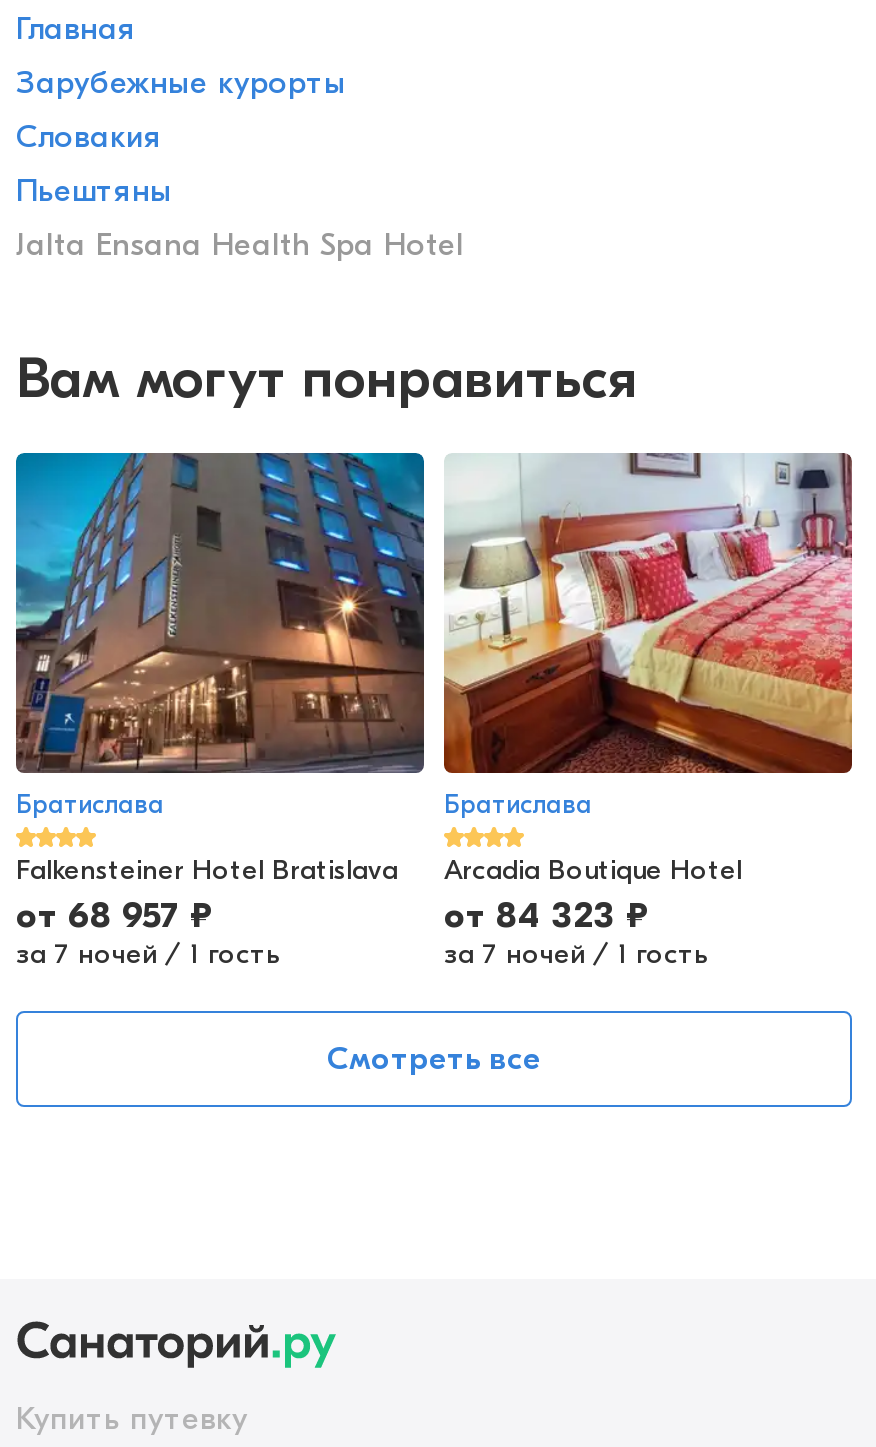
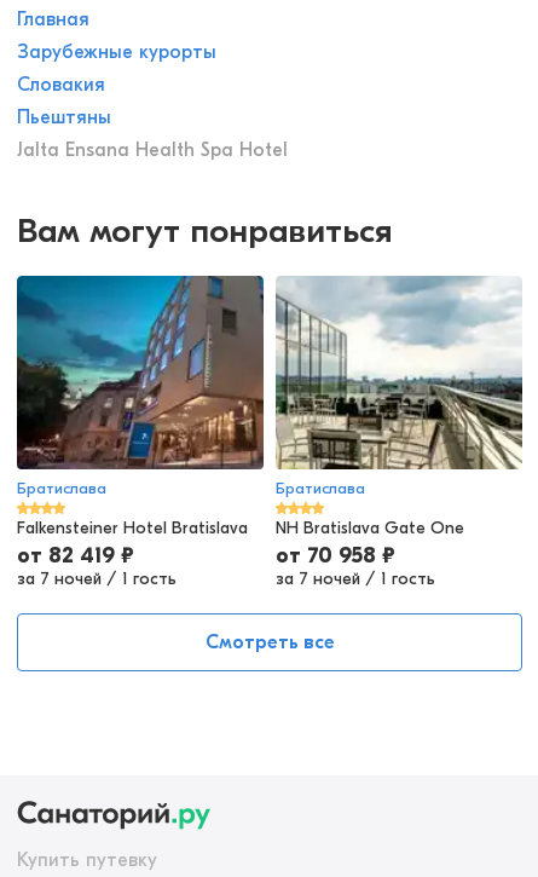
[14,451,426,773] [image] -> [16,275,265,469] [image]
[442,451,854,937] [image] | Arcadia Boutique Hotel | от 84 323 ₽ -> [274,276,523,569] [image] | NH Bratislava Gate One | от 70 958 ₽
[16,895,212,937] от 68 957 ₽ -> [17,543,134,569] от 82 419 ₽

